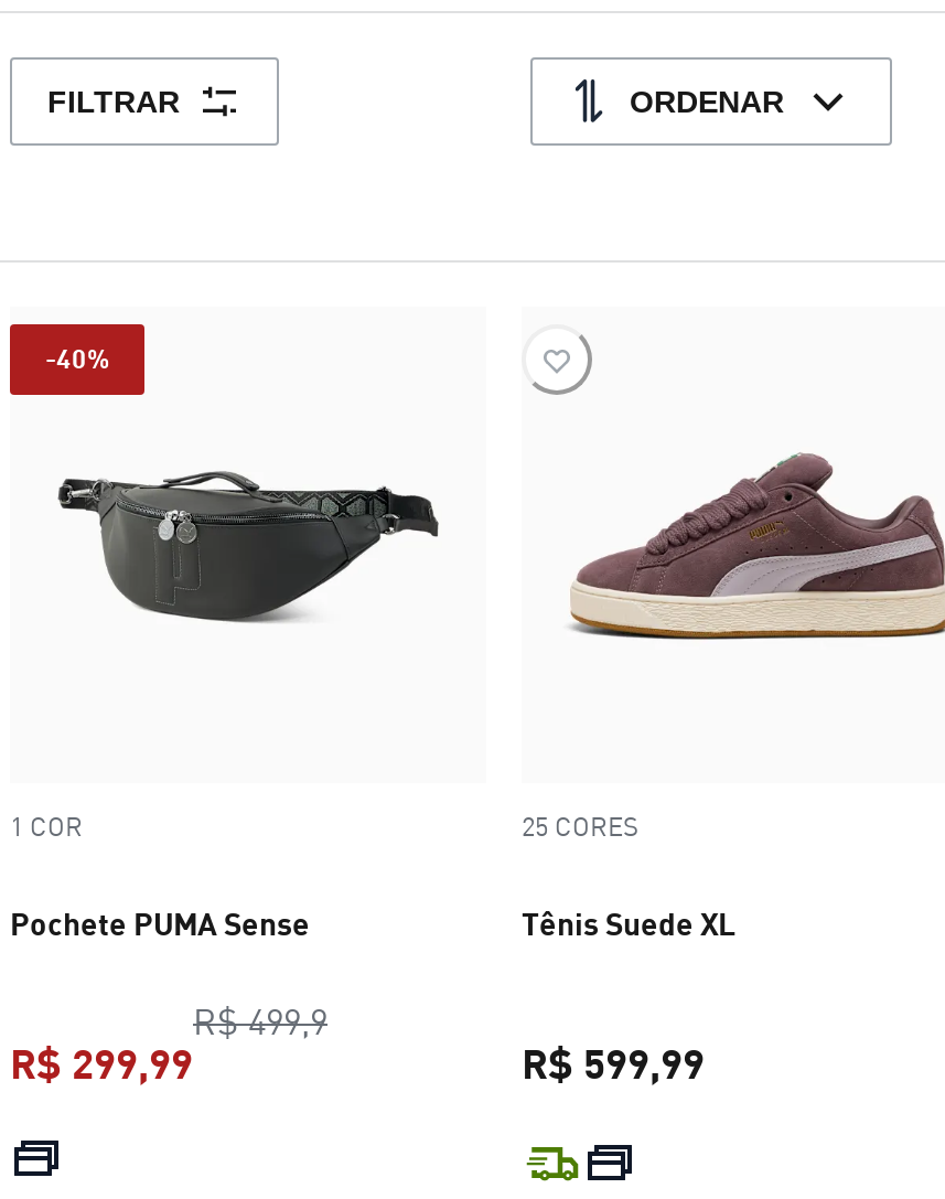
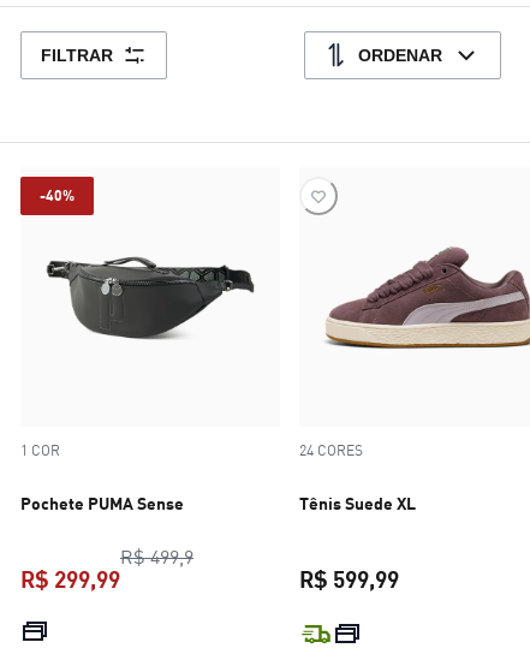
[522,810,638,843] 25 CORES -> [299,441,363,459] 24 CORES

